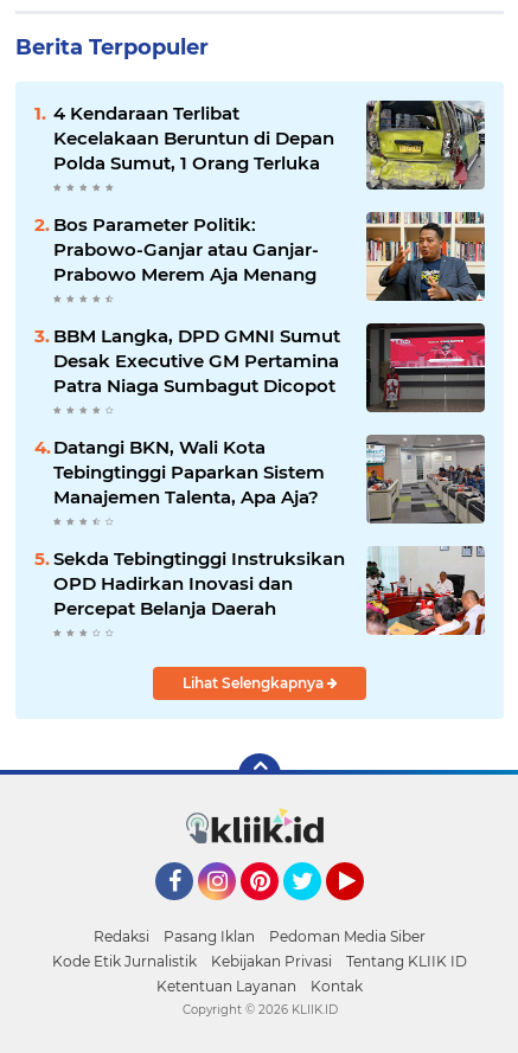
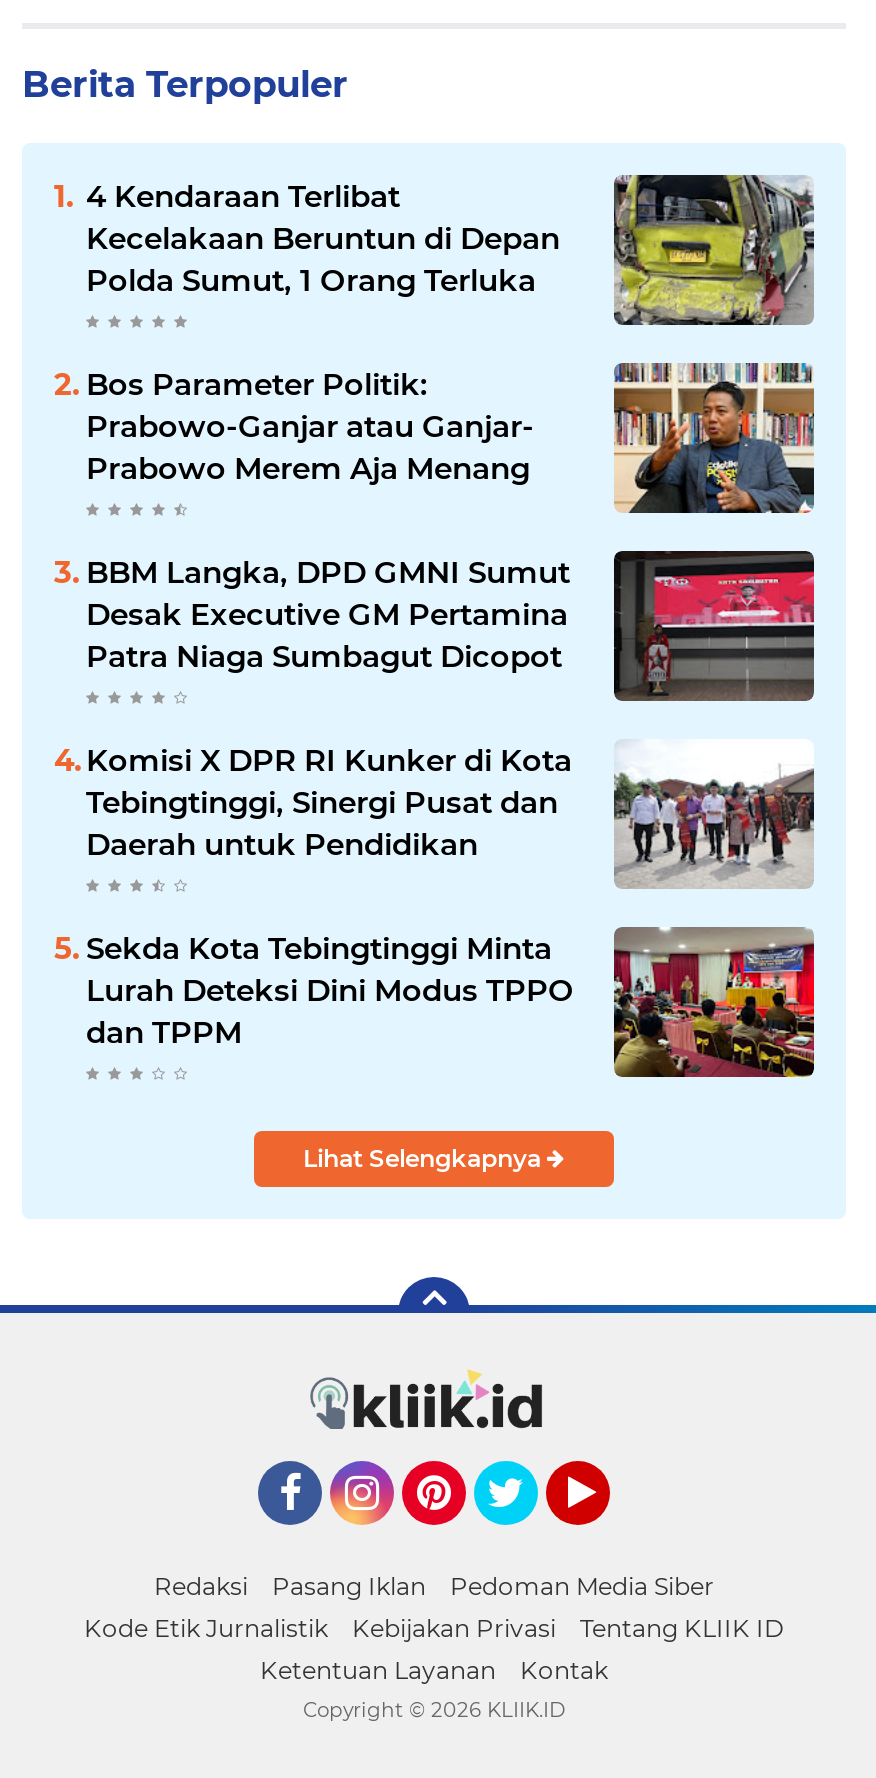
[53,434,486,525] [image] | Datangi BKN, Wali Kota | Tebingtinggi Paparkan Sistem | Manajemen Talenta, Apa Aja? -> [86,739,816,889] [image] | Komisi X DPR RI Kunker di Kota | Tebingtinggi, Sinergi Pusat dan | Daerah untuk Pendidikan
[53,546,486,636] [image] | Sekda Tebingtinggi Instruksikan | OPD Hadirkan Inovasi dan | Percepat Belanja Daerah -> [86,925,816,1079] [image] | Sekda Kota Tebingtinggi Minta | Lurah Deteksi Dini Modus TPPO | dan TPPM

